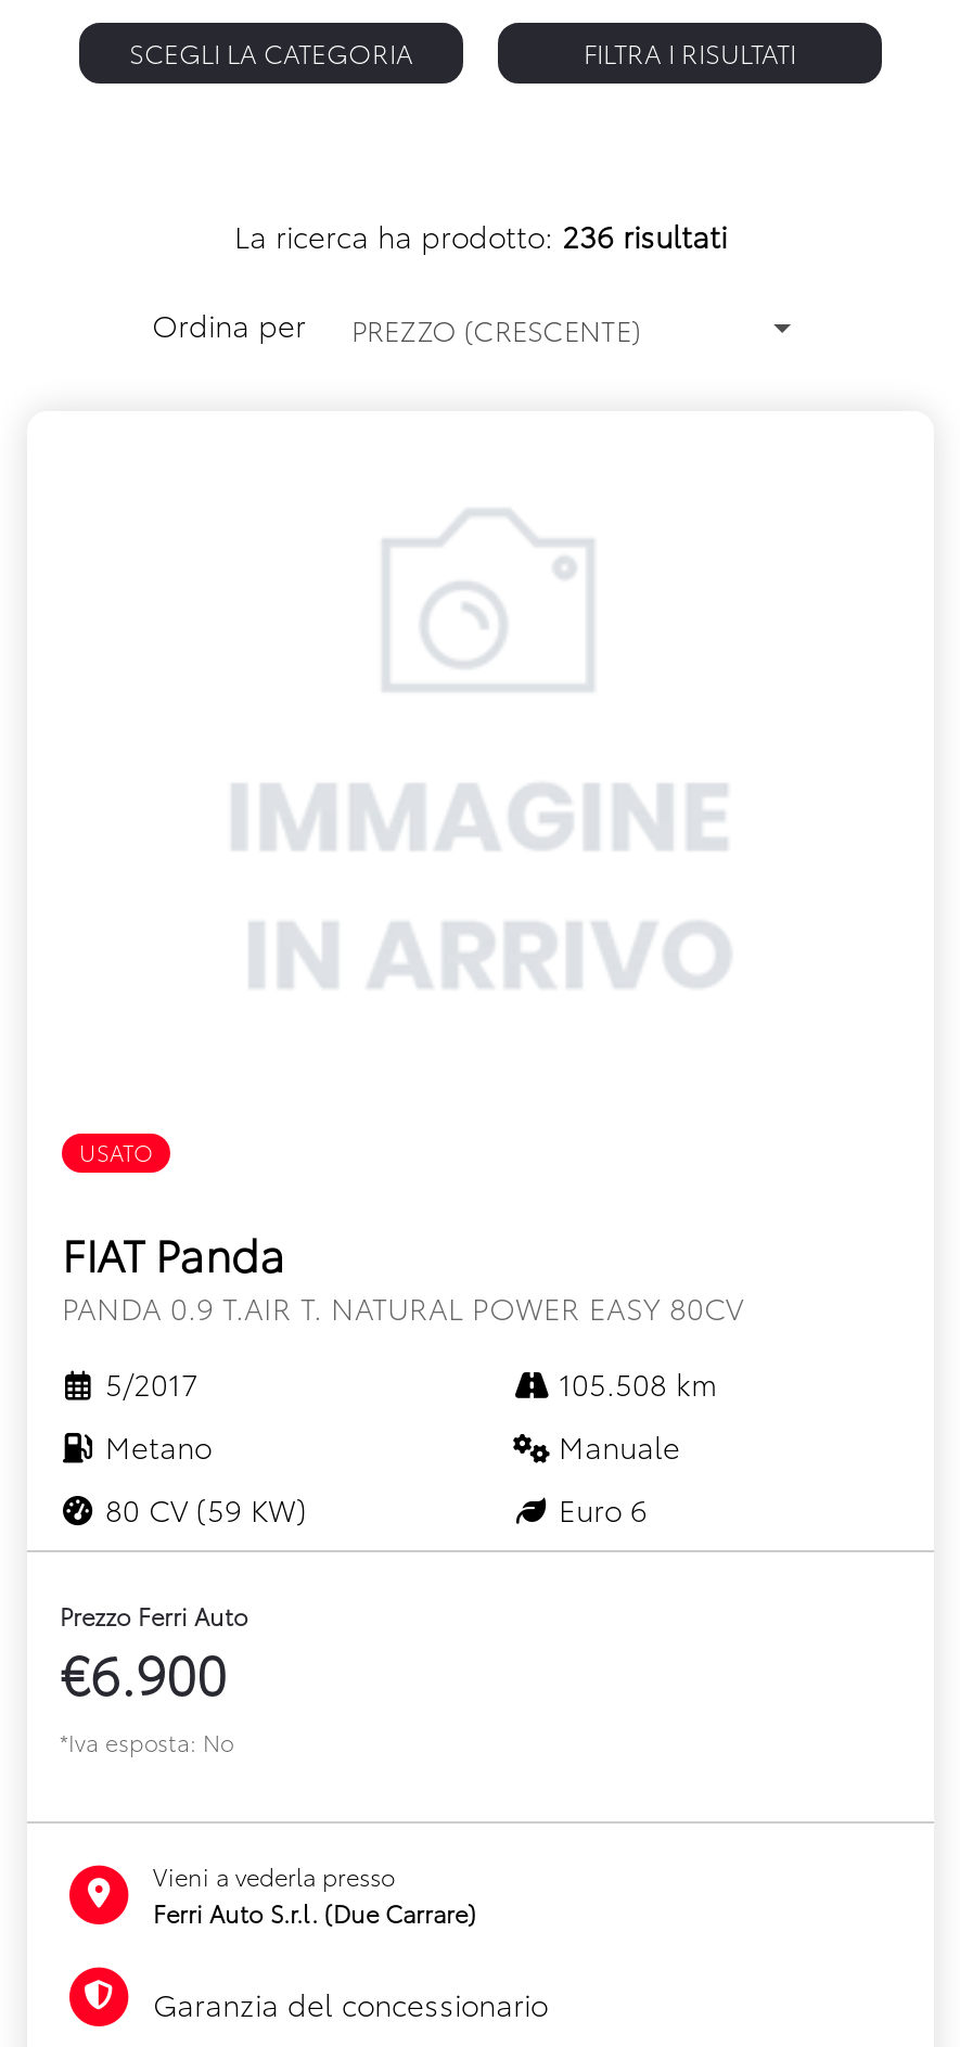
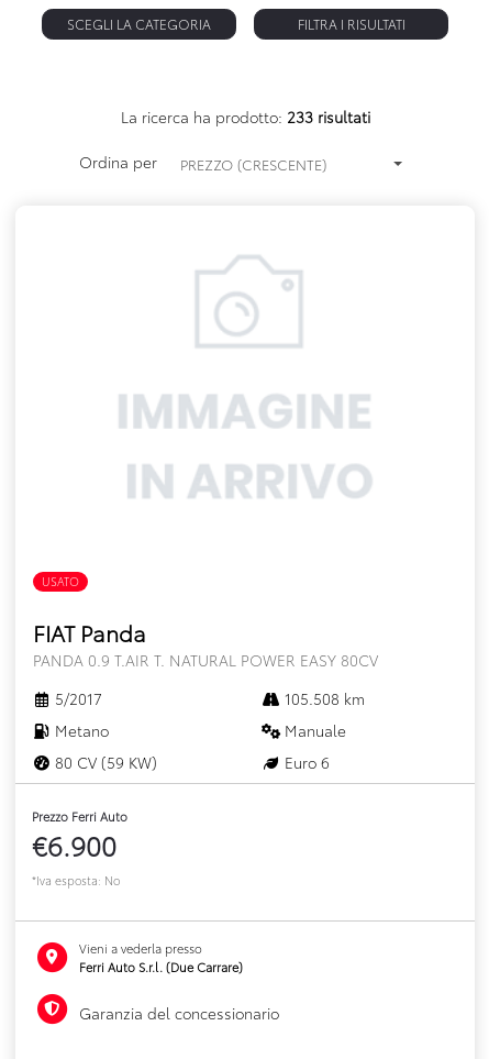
[234,214,727,257] La ricerca ha prodotto: 236 risultati -> [120,106,370,128] La ricerca ha prodotto: 233 risultati

